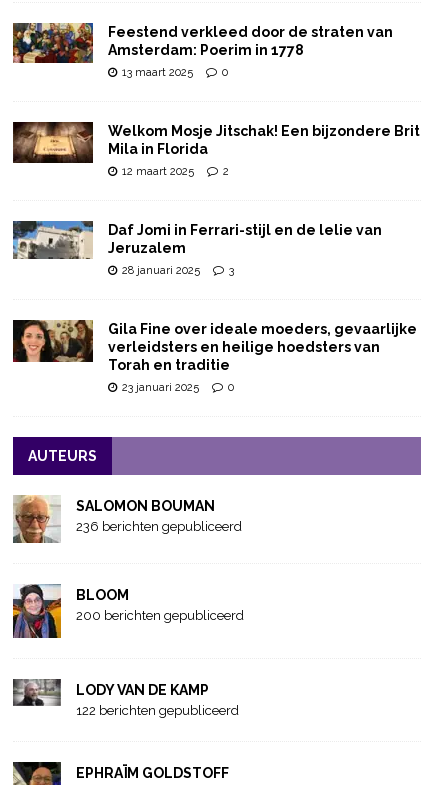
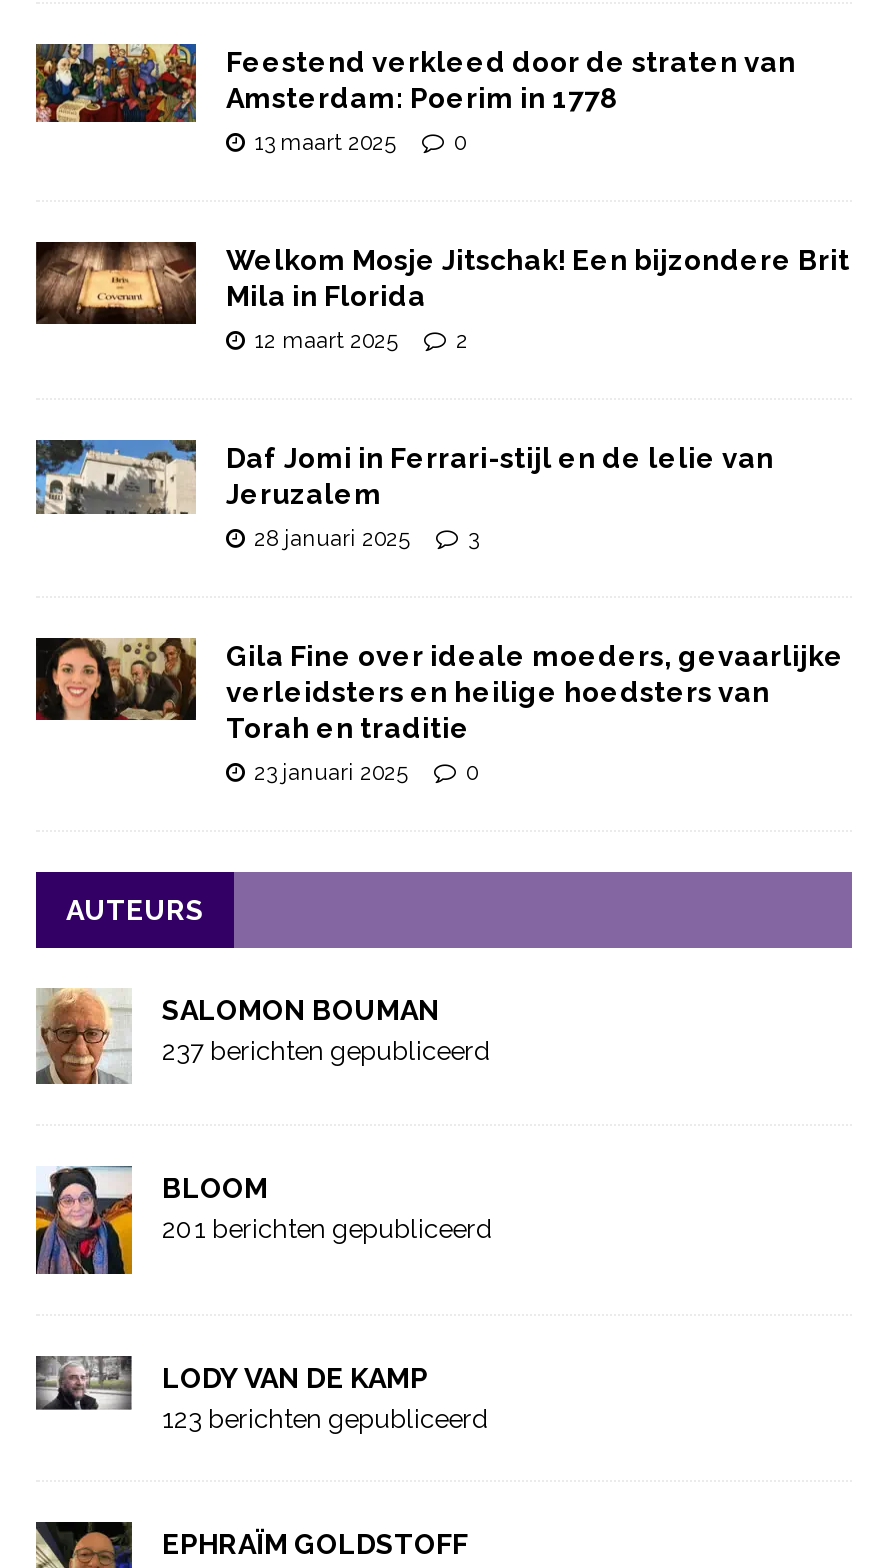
[76,519,242,534] 236 berichten gepubliceerd -> [162,1036,490,1066] 237 berichten gepubliceerd
[76,608,244,623] 200 berichten gepubliceerd -> [162,1214,492,1244] 201 berichten gepubliceerd
[76,703,239,718] 122 berichten gepubliceerd -> [162,1405,488,1435] 123 berichten gepubliceerd

